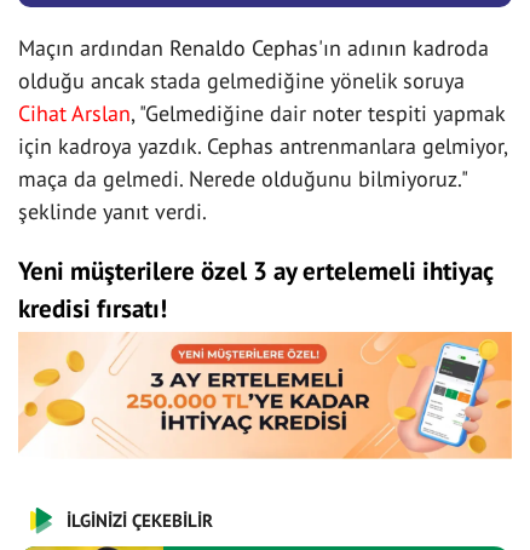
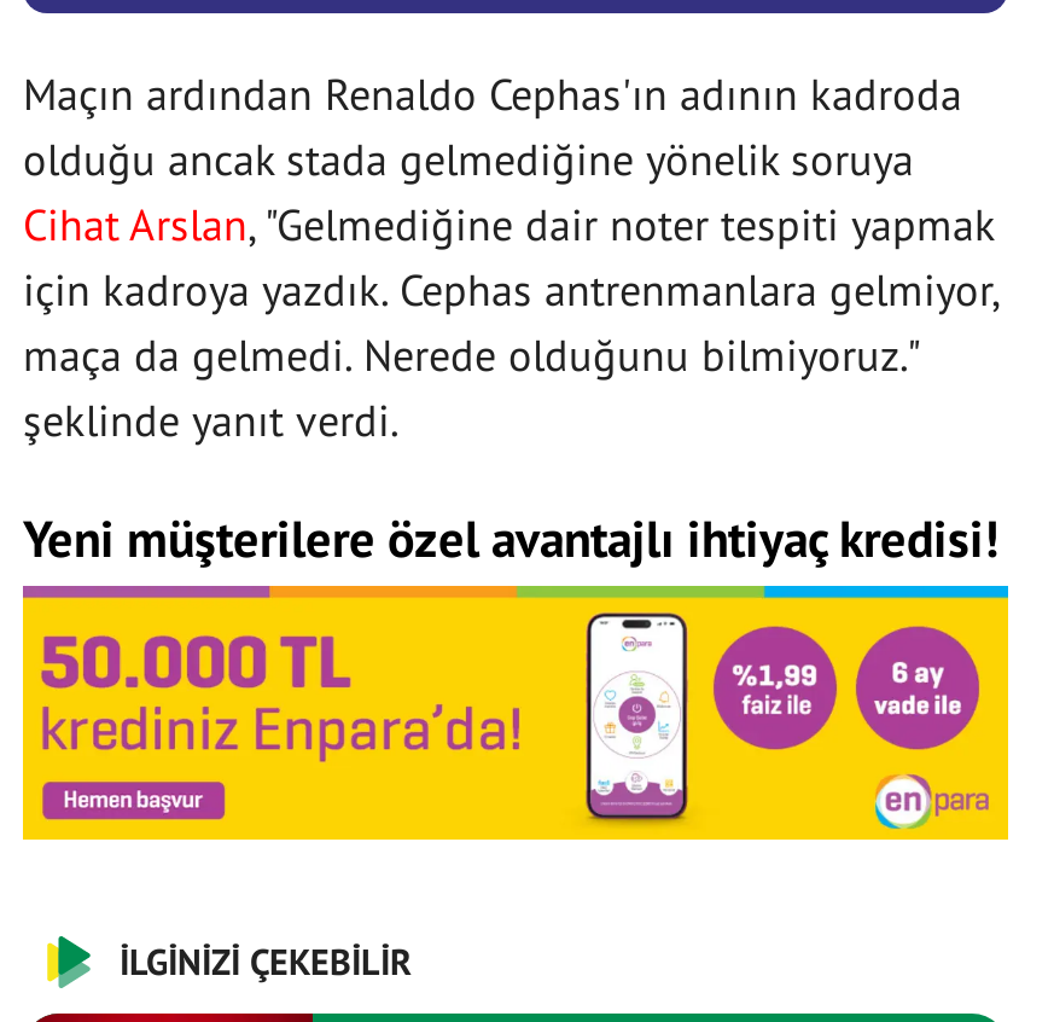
[18,254,492,324] Yeni müşterilere özel 3 ay ertelemeli ihtiyaç | kredisi fırsatı! -> [23,507,998,572] Yeni müşterilere özel avantajlı ihtiyaç kredisi!
[18,333,513,459] [image] -> [21,590,1011,843] [image]

